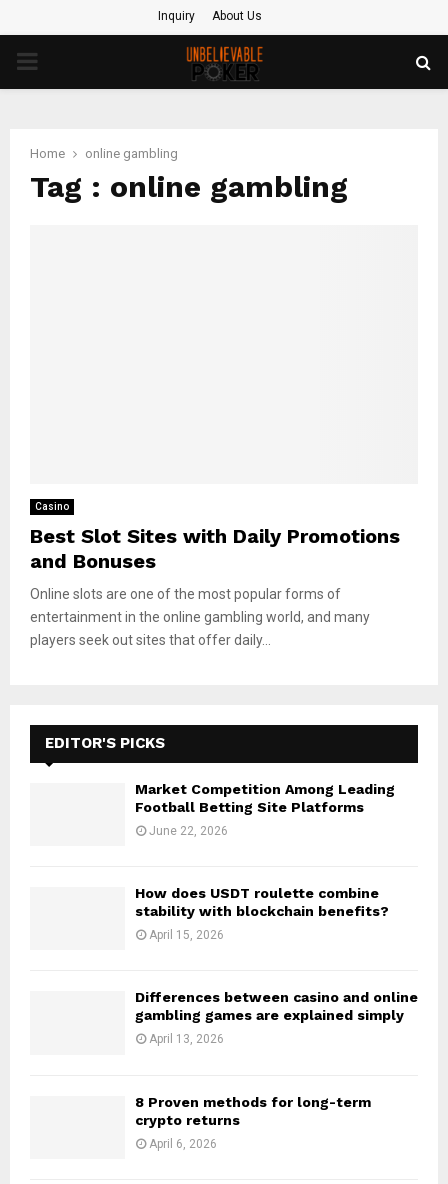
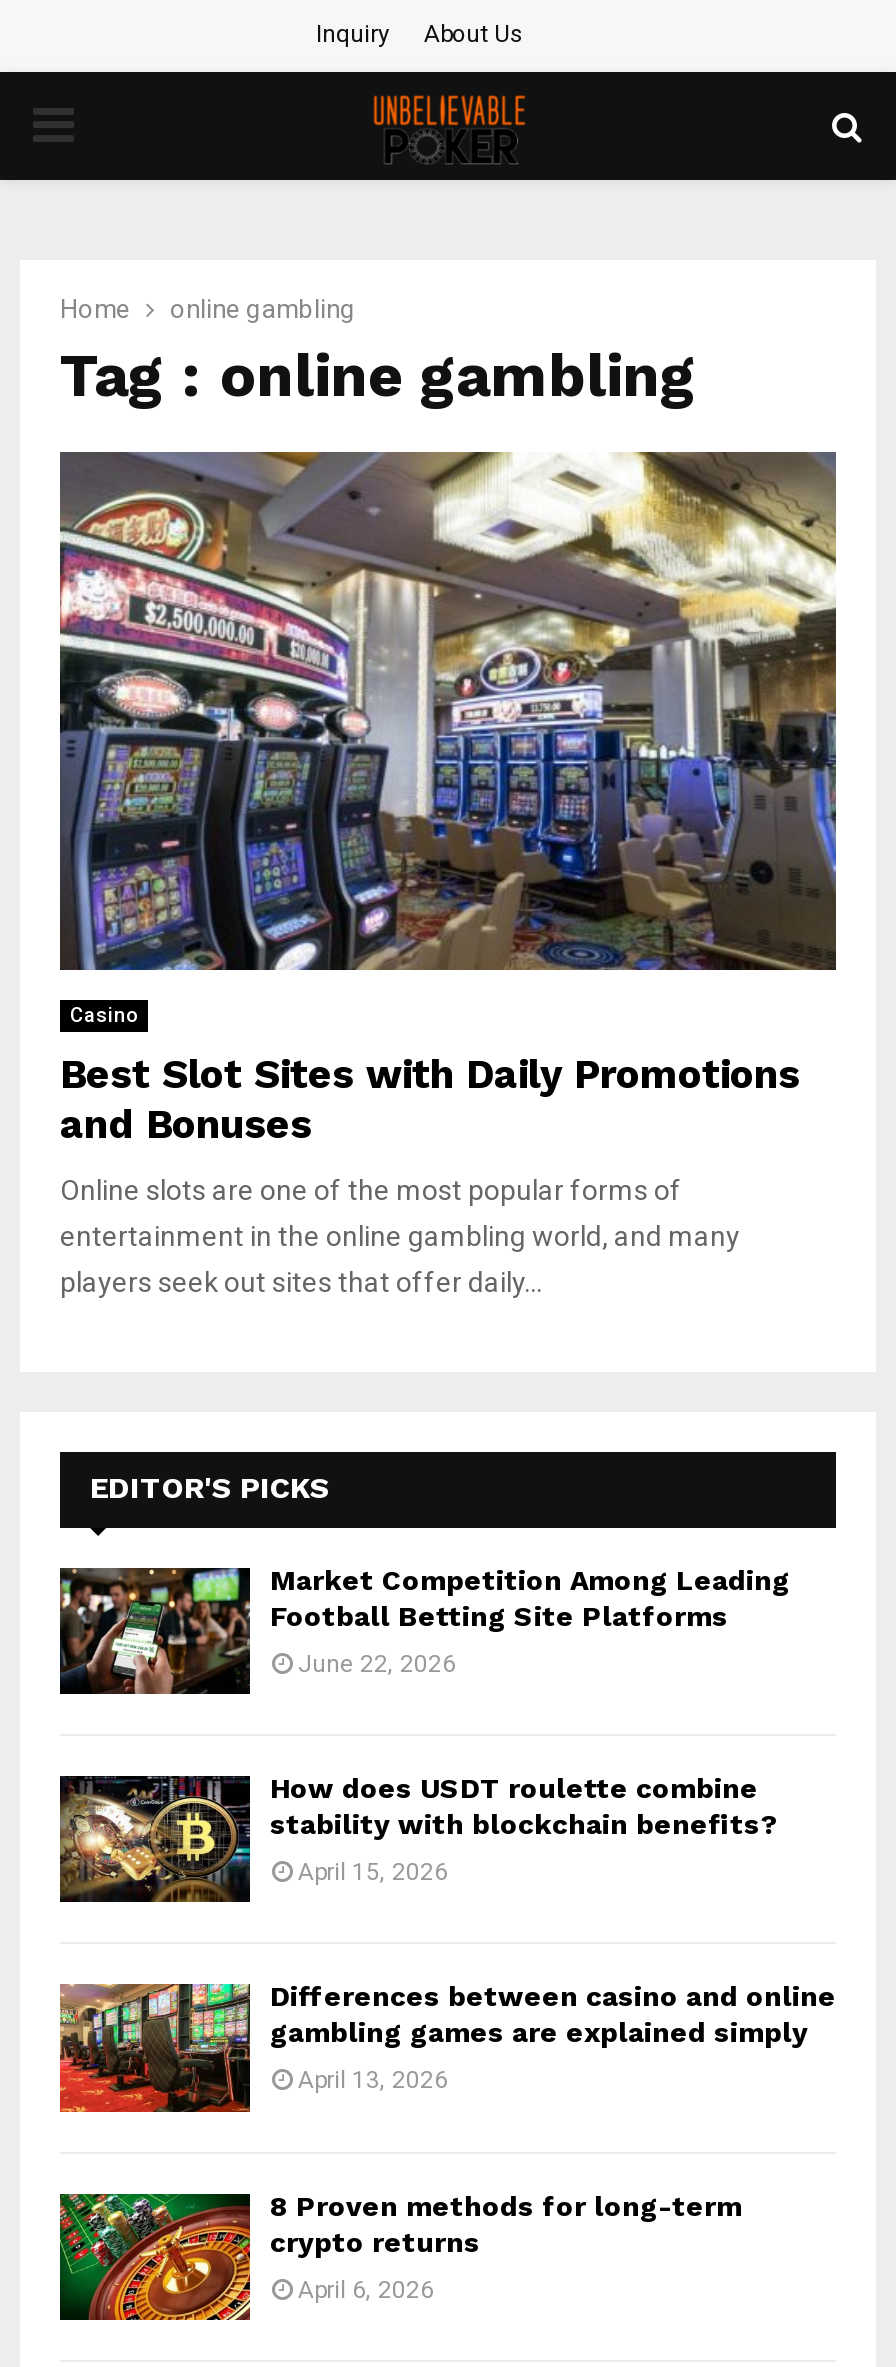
none -> [58,450,838,972] [image]
none -> [58,1566,252,1696] [image]
none -> [58,1774,252,1904] [image]
none -> [58,1982,252,2114] [image]
none -> [58,2192,252,2322] [image]

